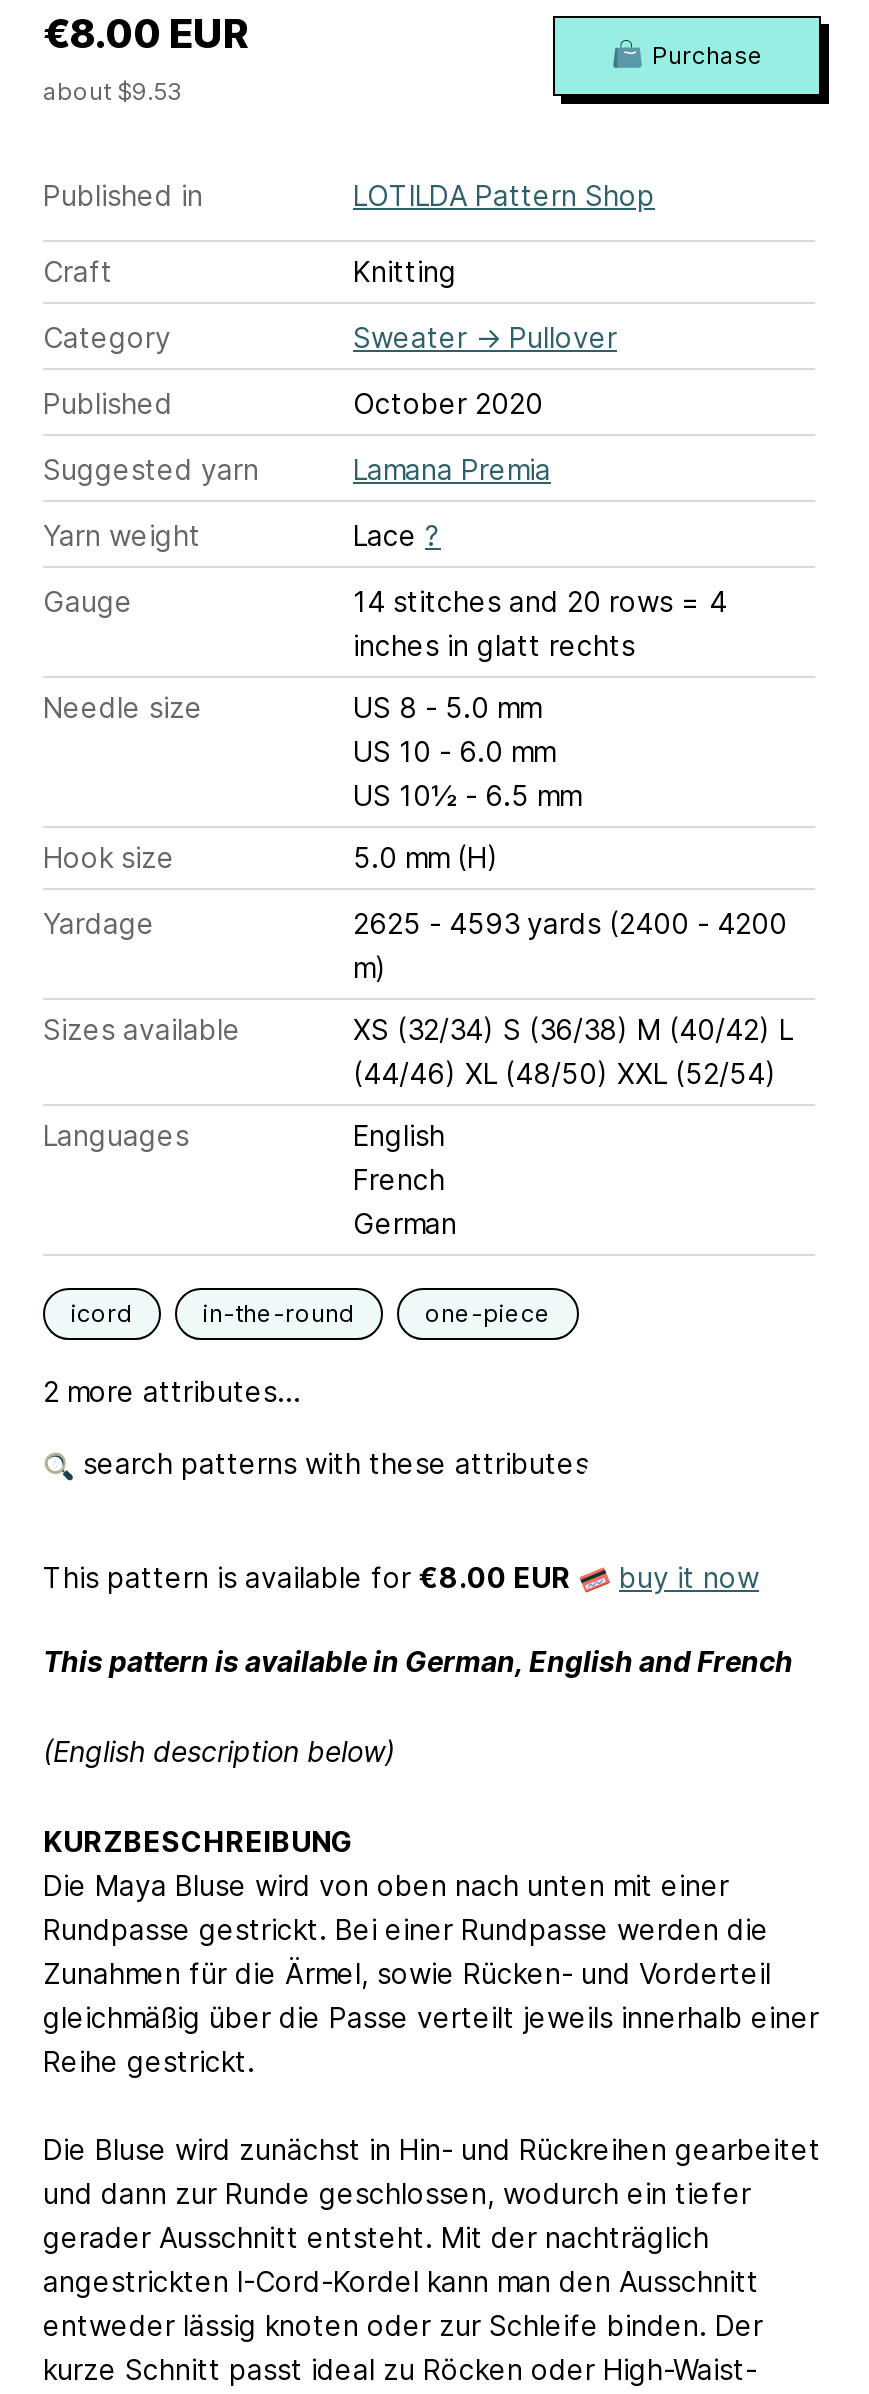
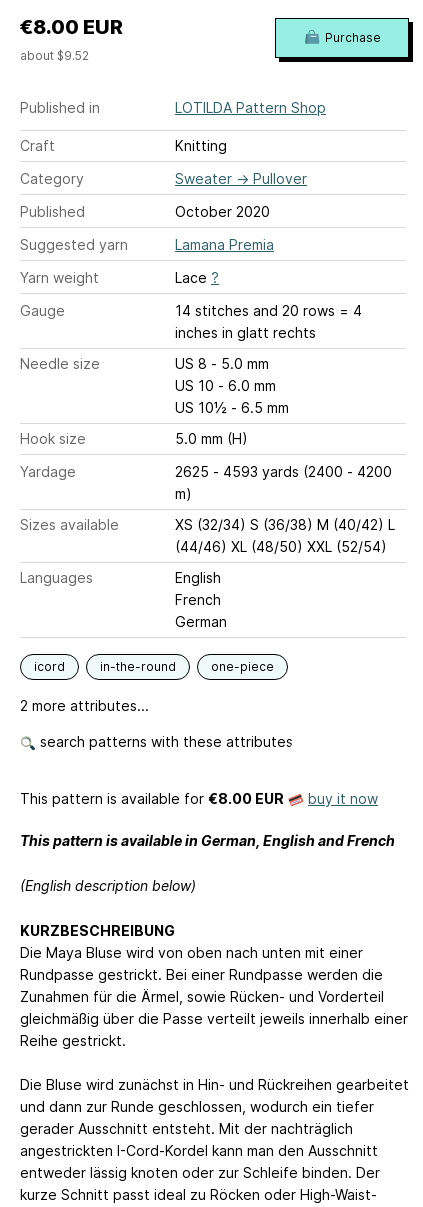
[43,76,183,106] about $9.53 -> [20,48,89,63] about $9.52

